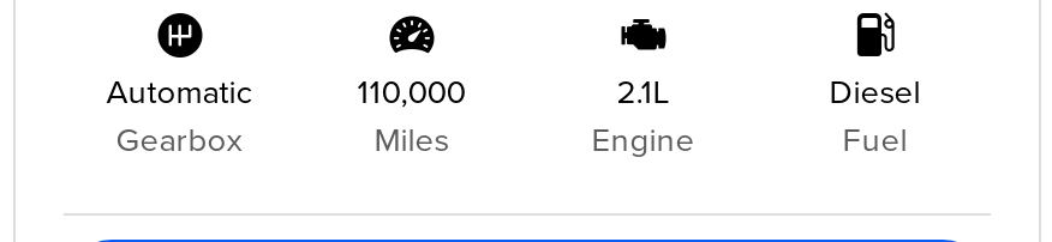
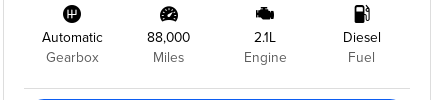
[357,71,465,112] 110,000 -> [147,29,190,46] 88,000

